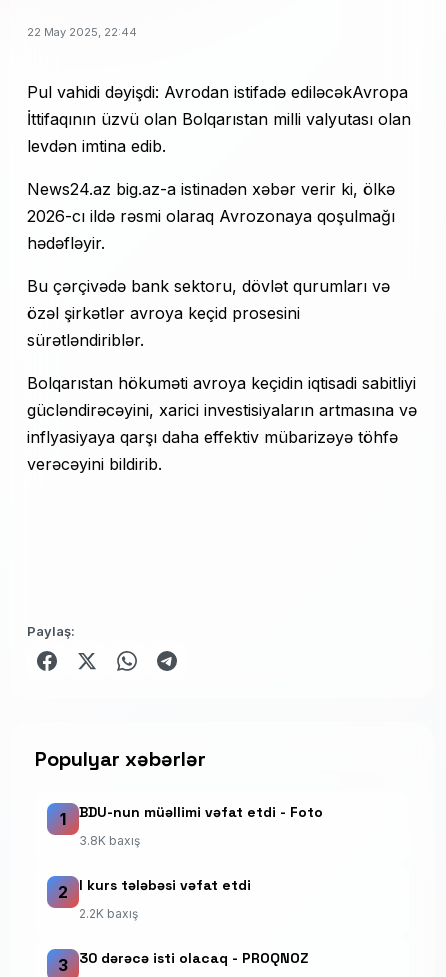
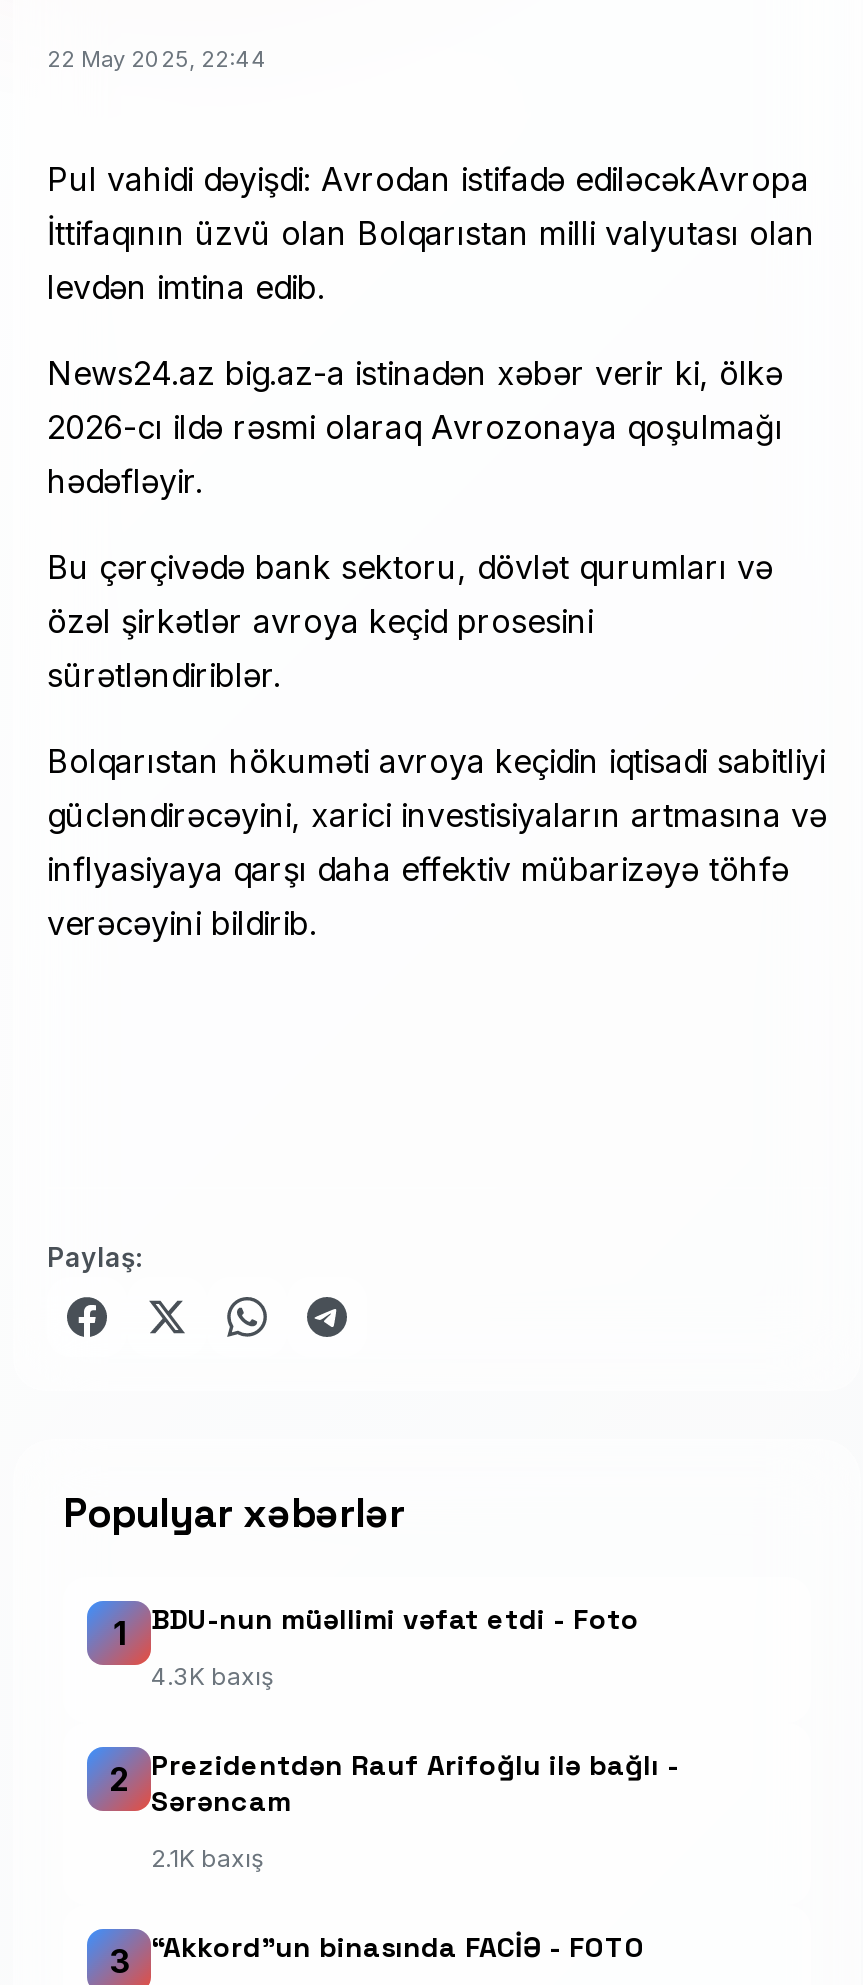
[79,833,140,848] 3.8K baxış -> [151,1661,273,1691] 4.3K baxış
[79,876,251,894] I kurs tələbəsi vəfat etdi -> [151,1747,679,1819] Prezidentdən Rauf Arifoğlu ilə bağlı - | Sərəncam
[79,906,138,921] 2.2K baxış -> [151,1843,263,1873] 2.1K baxış
[79,949,308,967] 30 dərəcə isti olacaq - PROQNOZ -> [151,1929,645,1965] “Akkord”un binasında FACİƏ - FOTO

